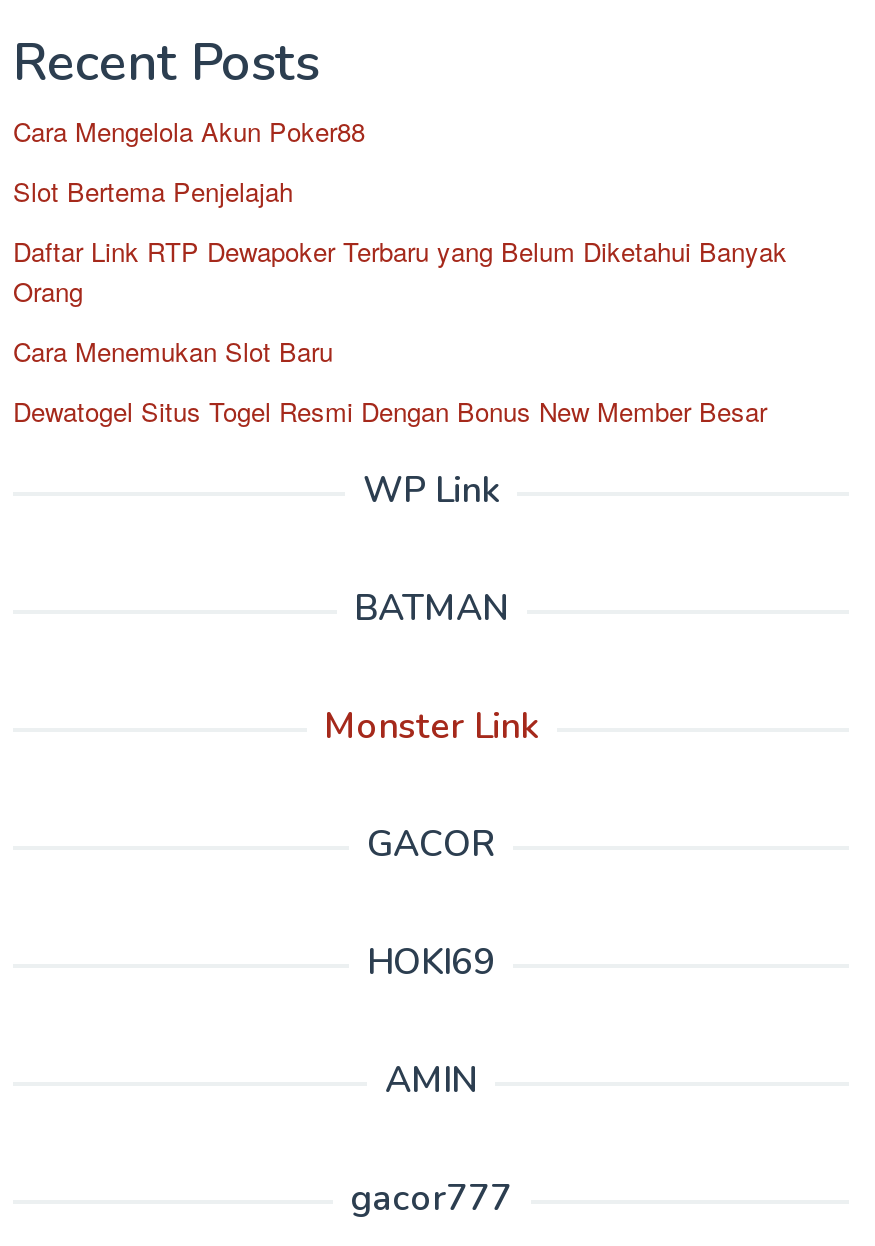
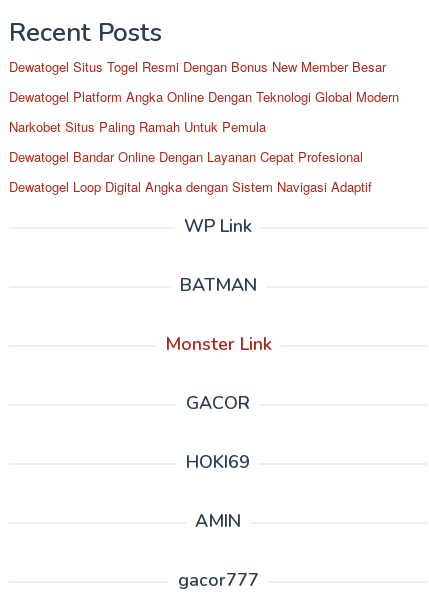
[13,112,787,370] Cara Mengelola Akun Poker88 | Slot Bertema Penjelajah | Daftar Link RTP Dewapoker Terbaru yang Belum Diketahui Banyak | Orang | Cara Menemukan Slot Baru -> none
moved [13,392,767,430] -> [9,57,386,76]: Dewatogel Situs Togel Resmi Dengan Bonus New Member Besar
none -> [9,87,399,196] Dewatogel Platform Angka Online Dengan Teknologi Global Modern | Narkobet Situs Paling Ramah Untuk Pemula | Dewatogel Bandar Online Dengan Layanan Cepat Profesional | Dewatogel Loop Digital Angka dengan Sistem Navigasi Adaptif

